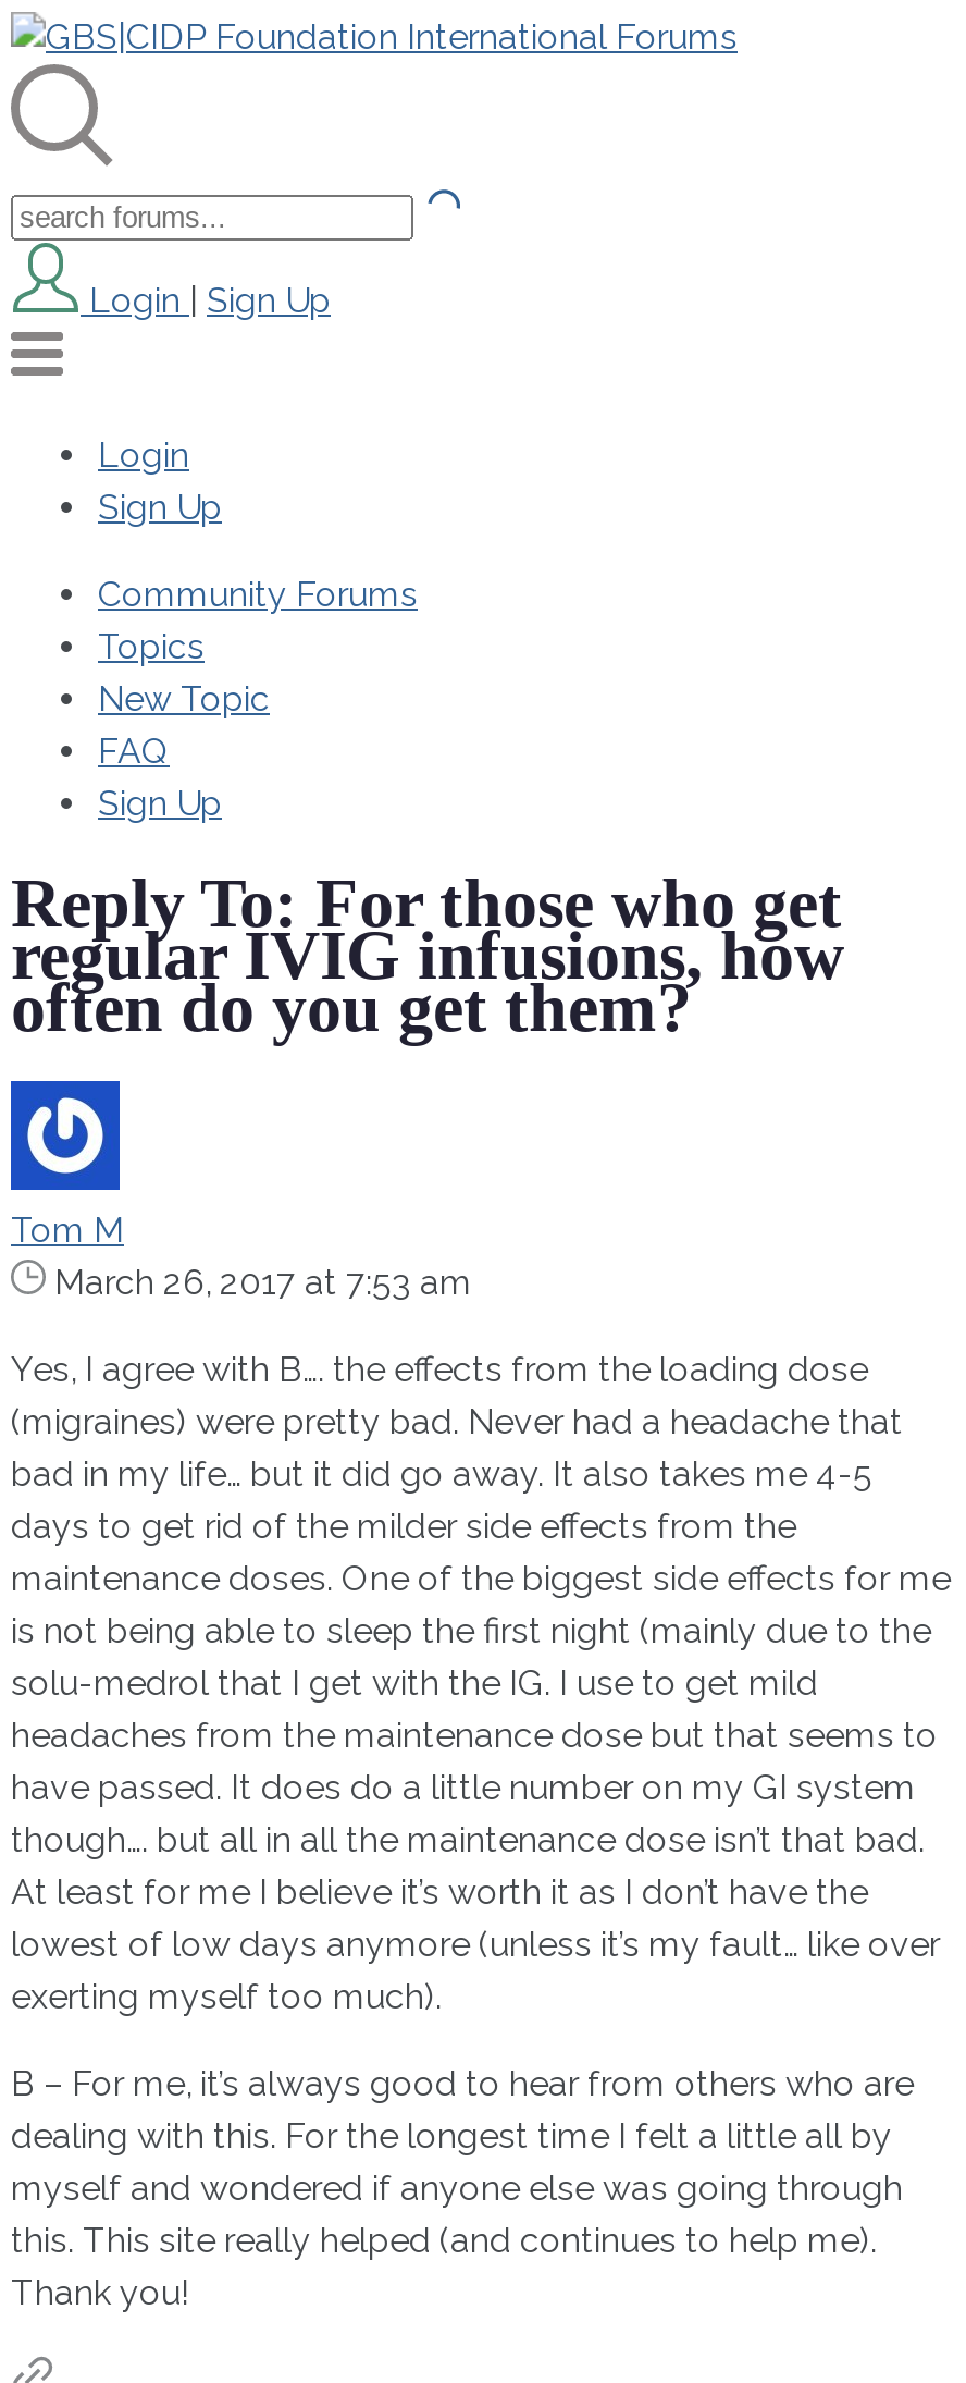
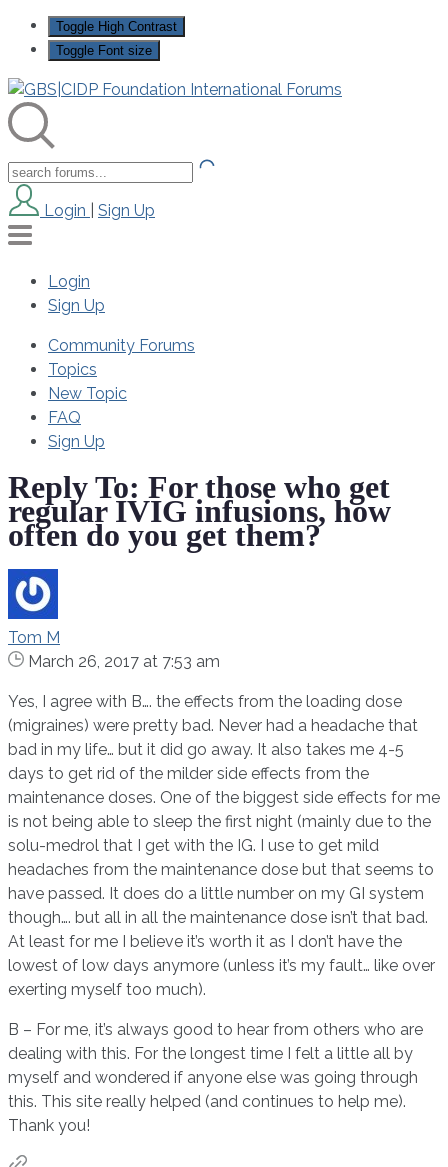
none -> [56,19,177,58] Toggle High Contrast | Toggle Font size

